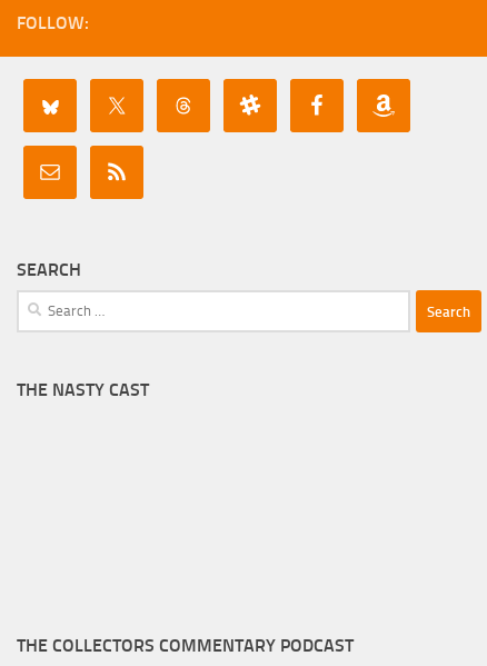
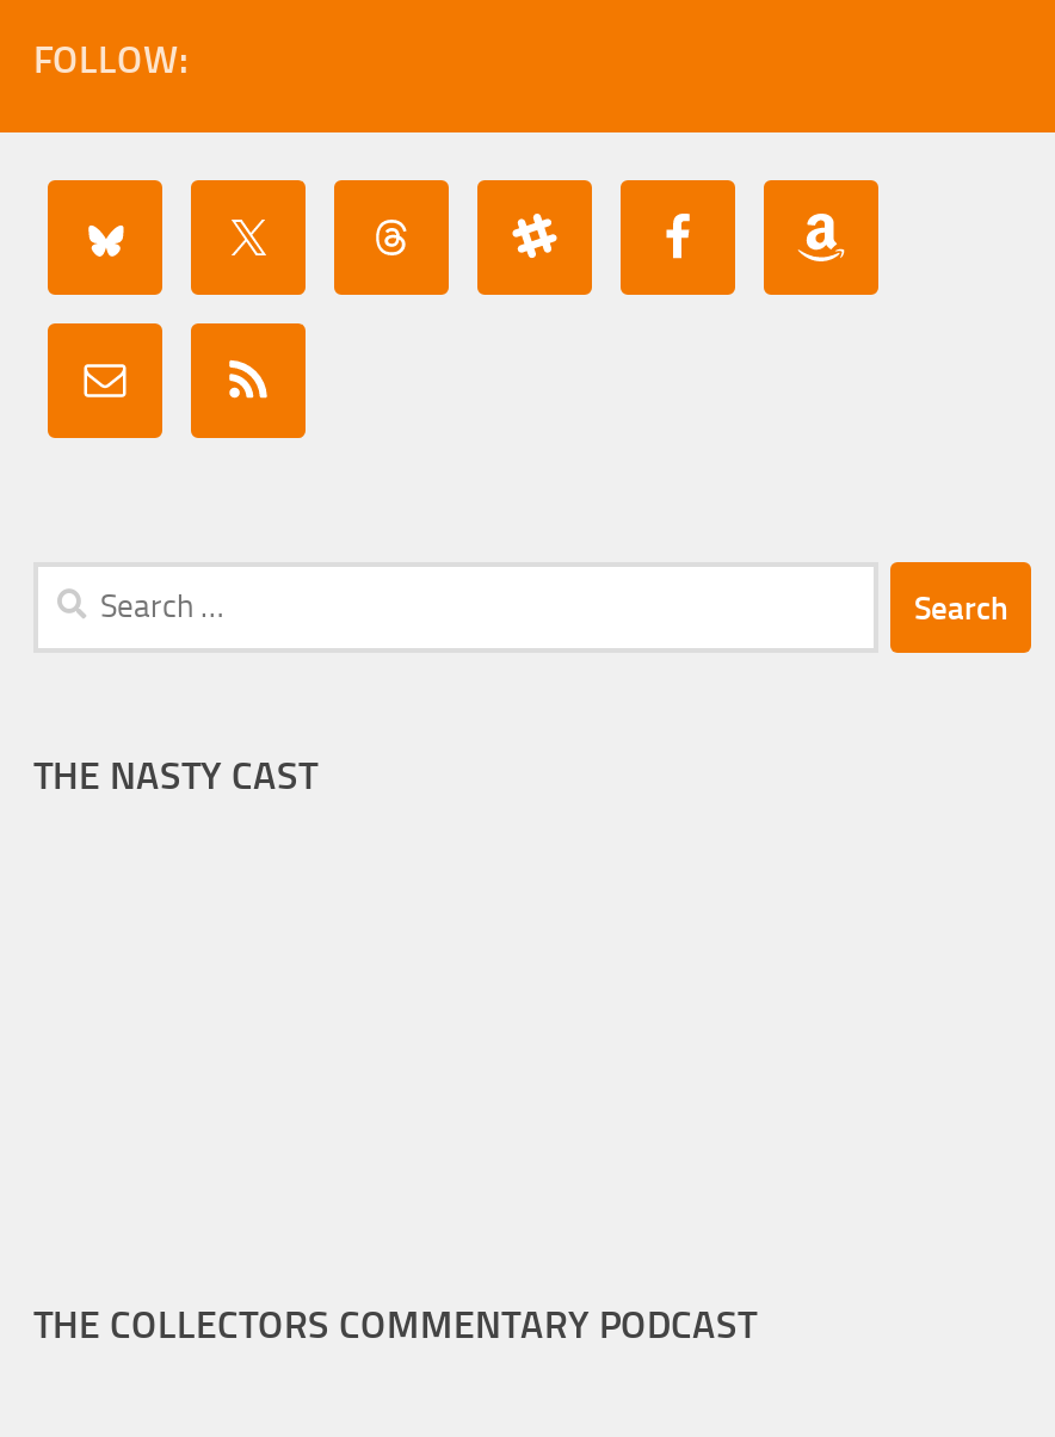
[17,259,81,281] SEARCH -> none

